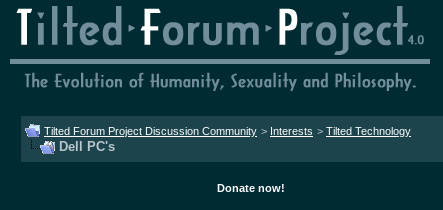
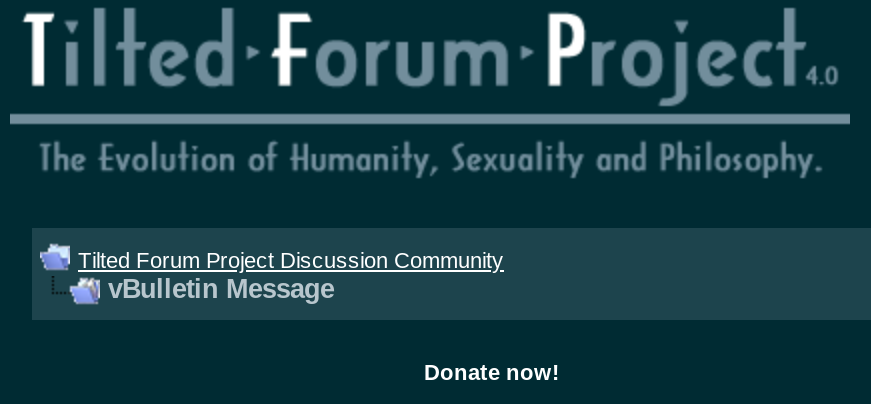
[44,125,411,154] Tilted Forum Project Discussion Community > Interests > Tilted Technology | Dell PC's -> [78,248,504,304] Tilted Forum Project Discussion Community | vBulletin Message

